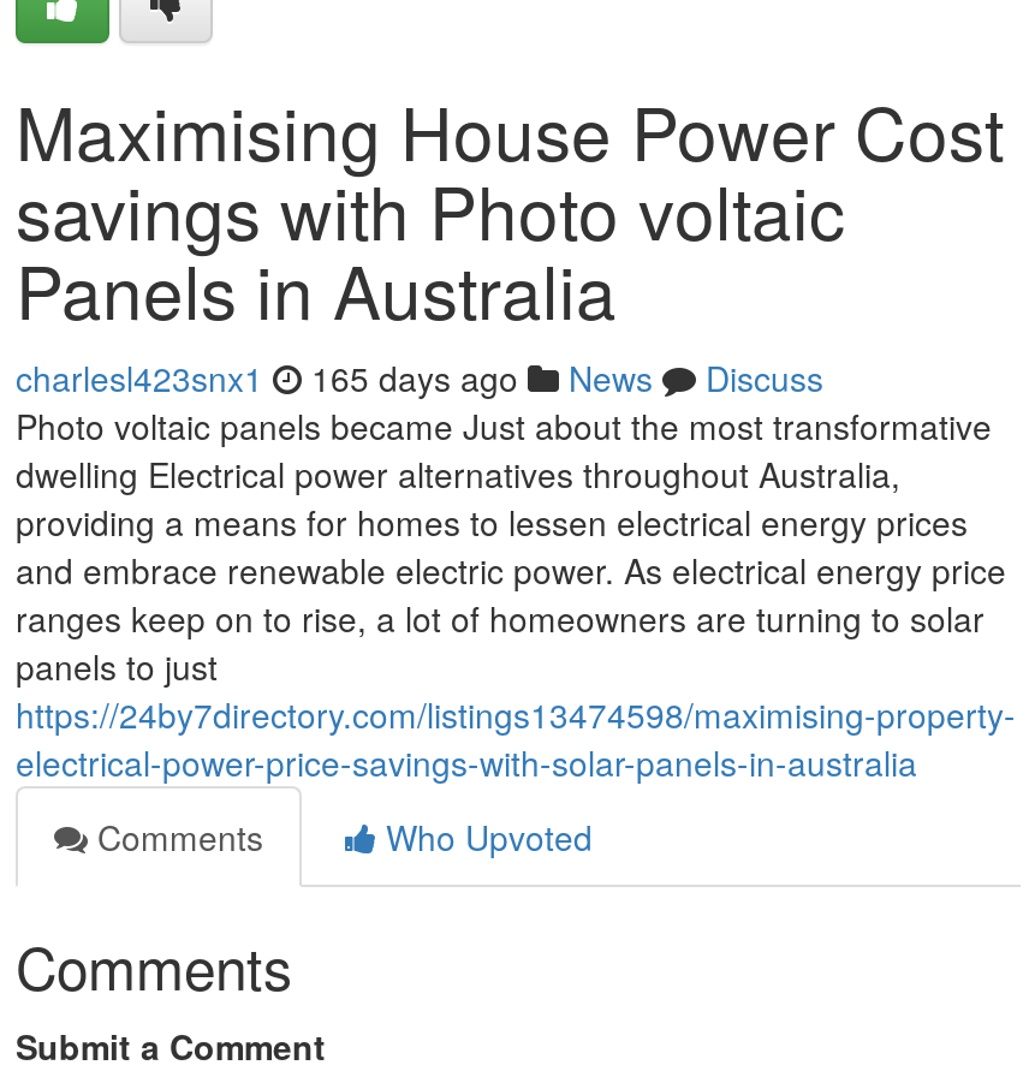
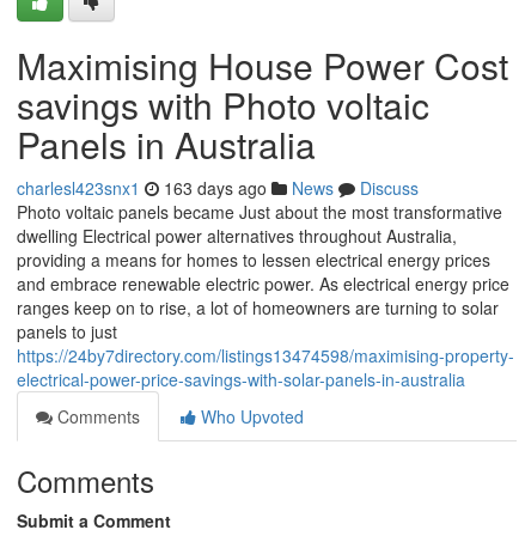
[16,353,823,401] charlesl423snx1 165 days ago News Discuss -> [17,176,419,200] charlesl423snx1 163 days ago News Discuss

